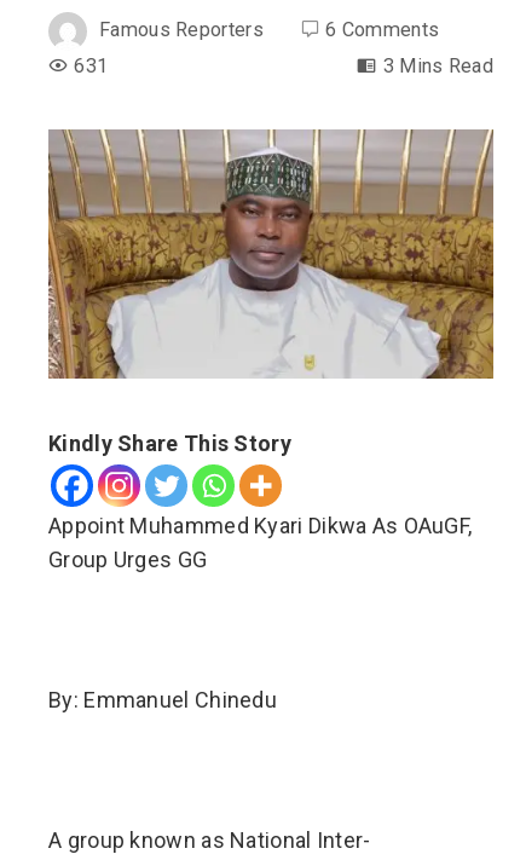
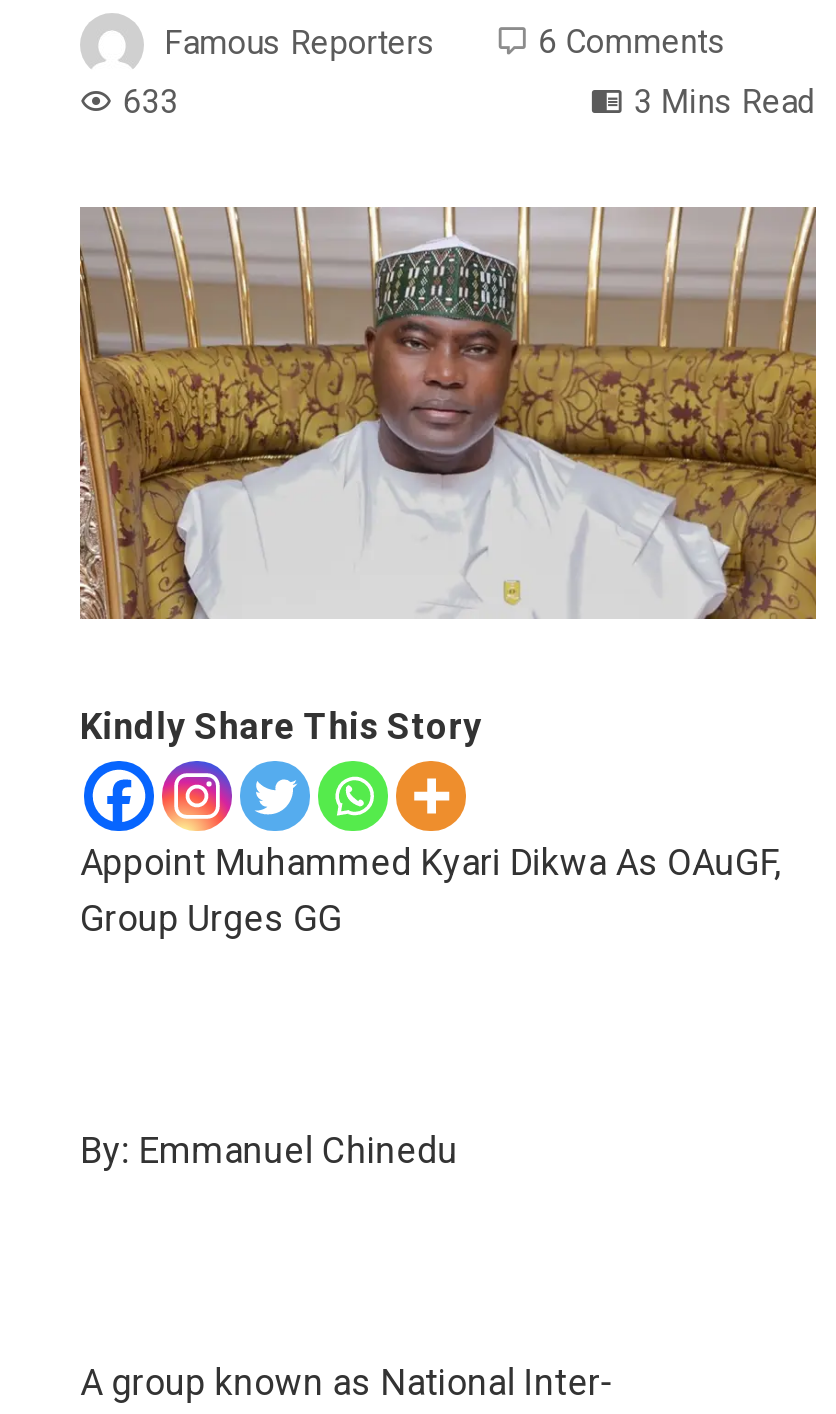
[74,54,108,77] 631 -> [123,83,178,121] 633

